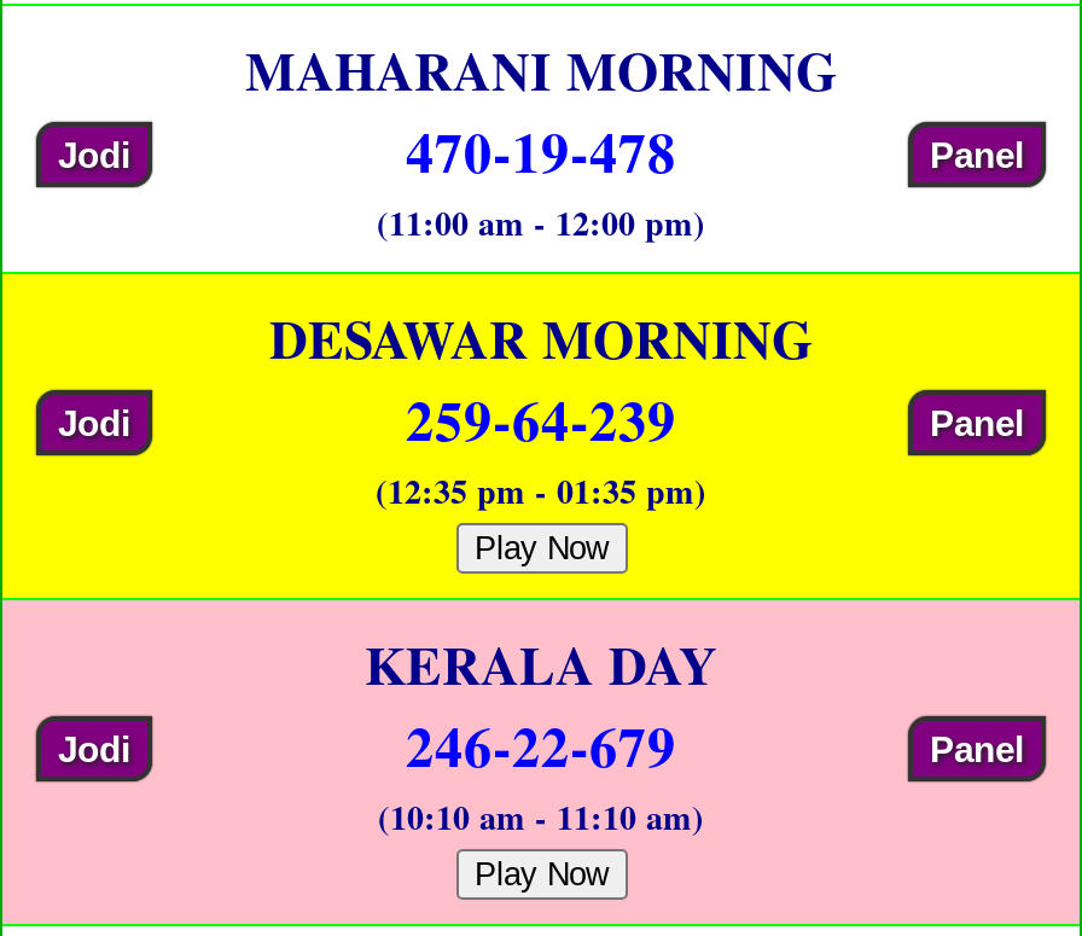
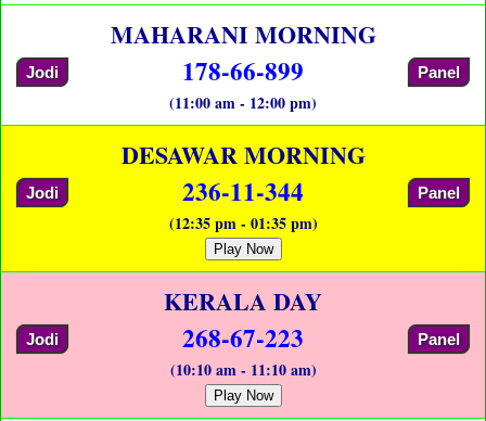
[406,109,676,192] 470-19-478 -> [182,52,304,89] 178-66-899
[406,378,676,460] 259-64-239 -> [182,172,304,209] 236-11-344
[406,704,676,786] 246-22-679 -> [182,319,304,356] 268-67-223

